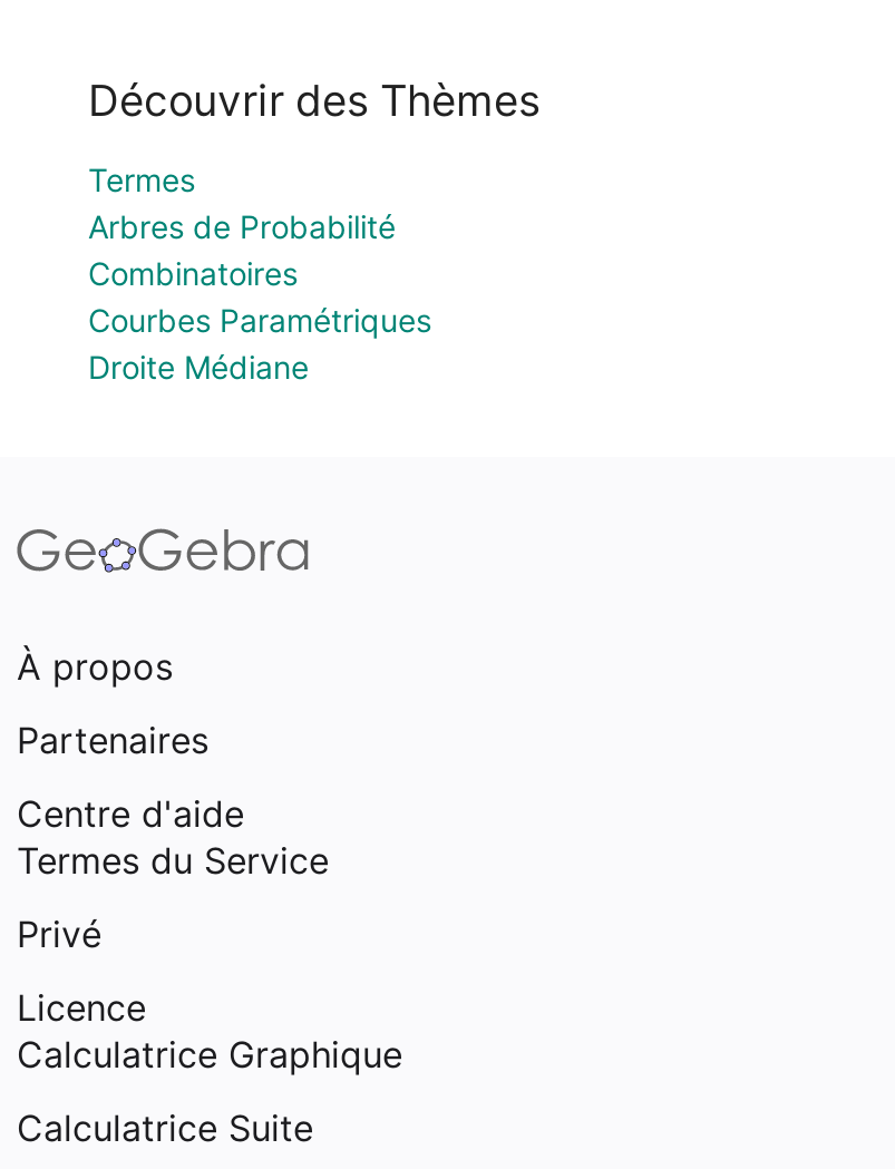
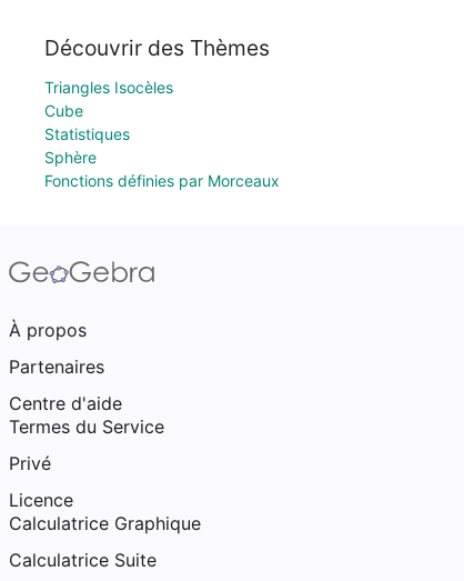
[88,160,431,386] Termes | Arbres de Probabilité | Combinatoires | Courbes Paramétriques | Droite Médiane -> [44,78,280,190] Triangles Isocèles | Cube | Statistiques | Sphère | Fonctions définies par Morceaux

